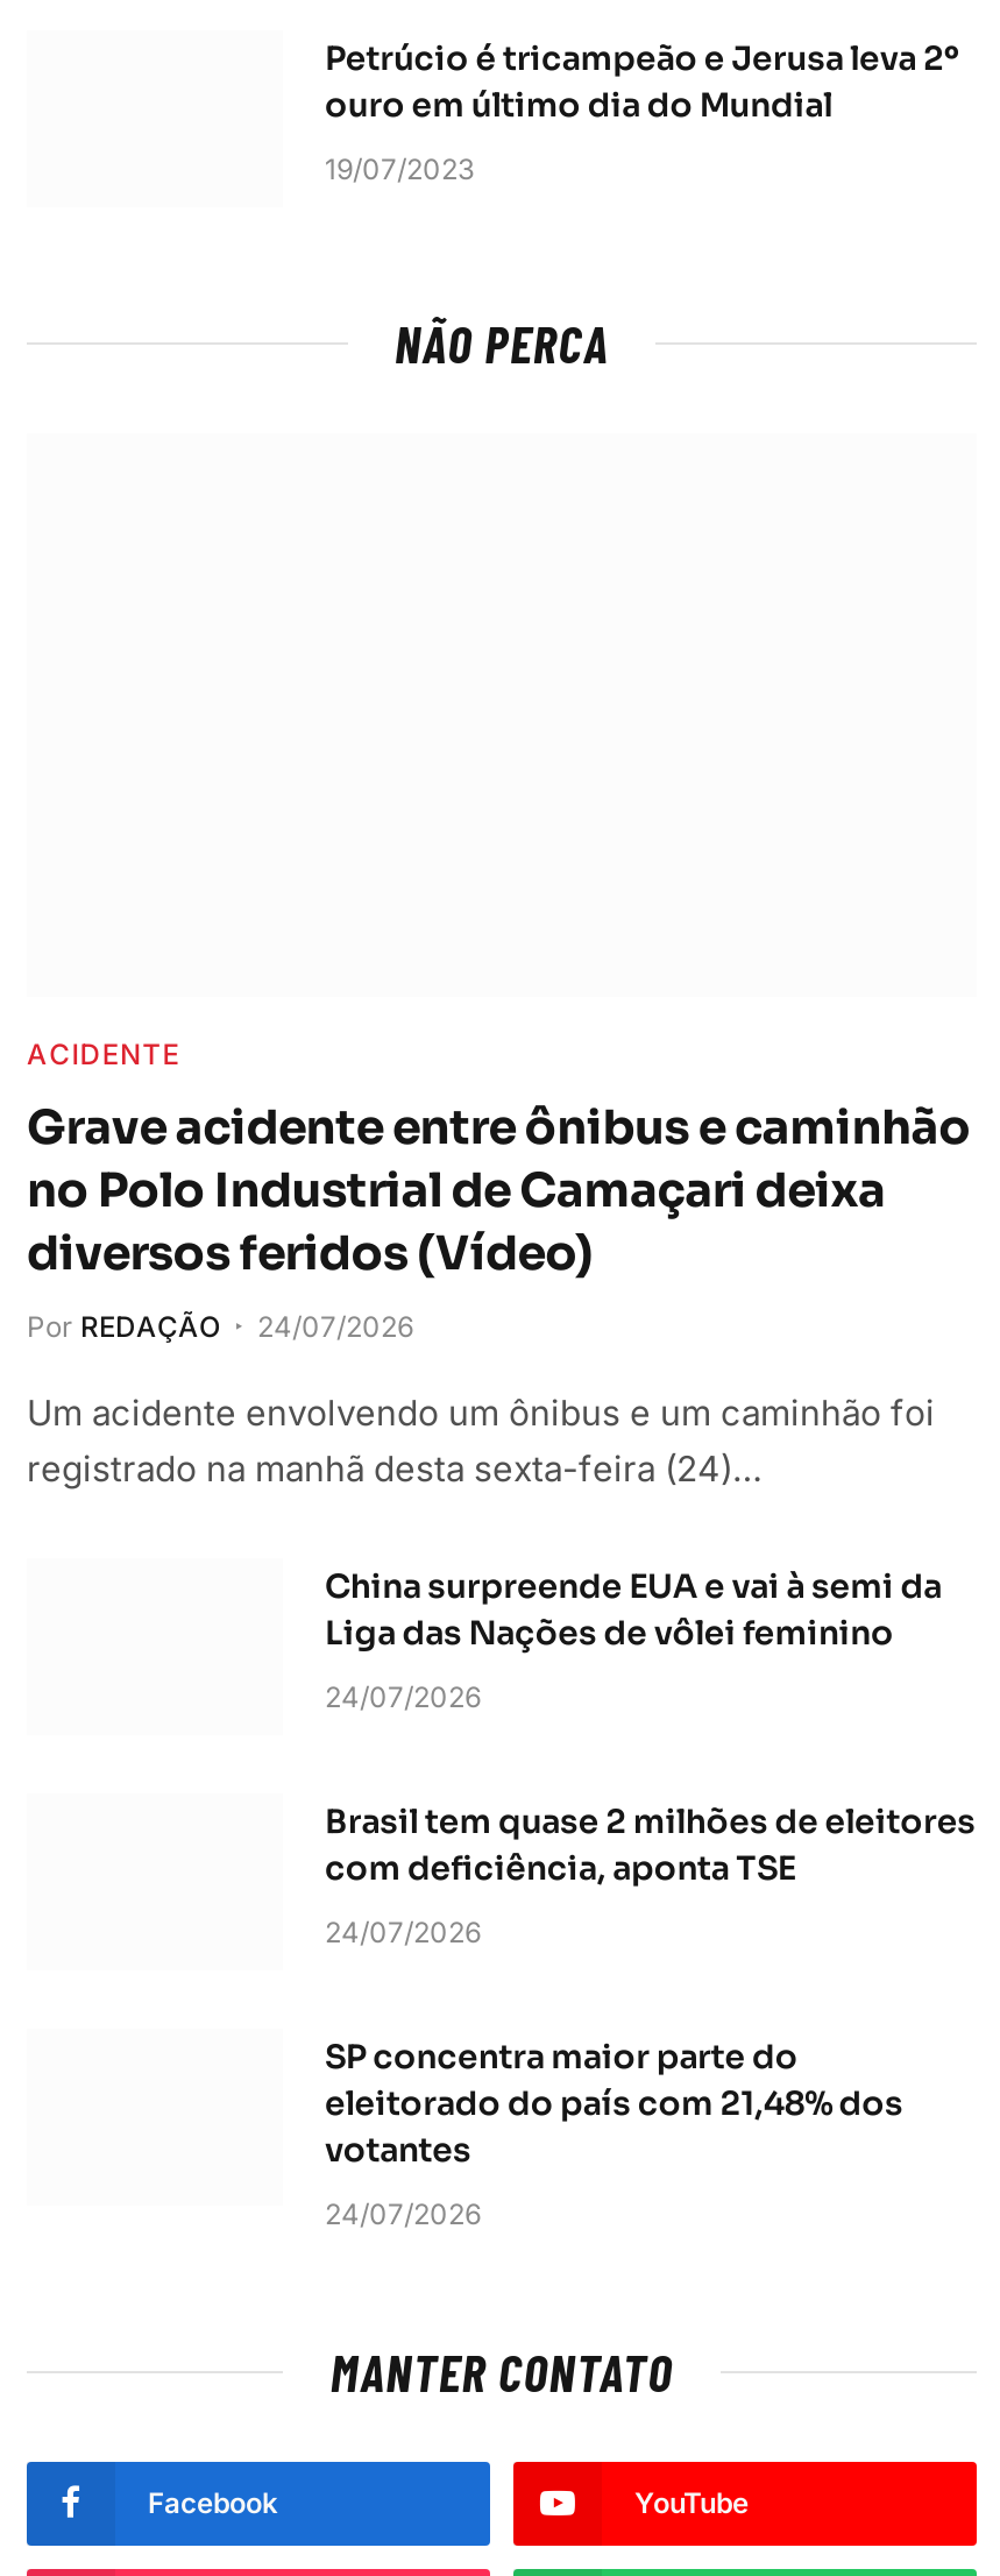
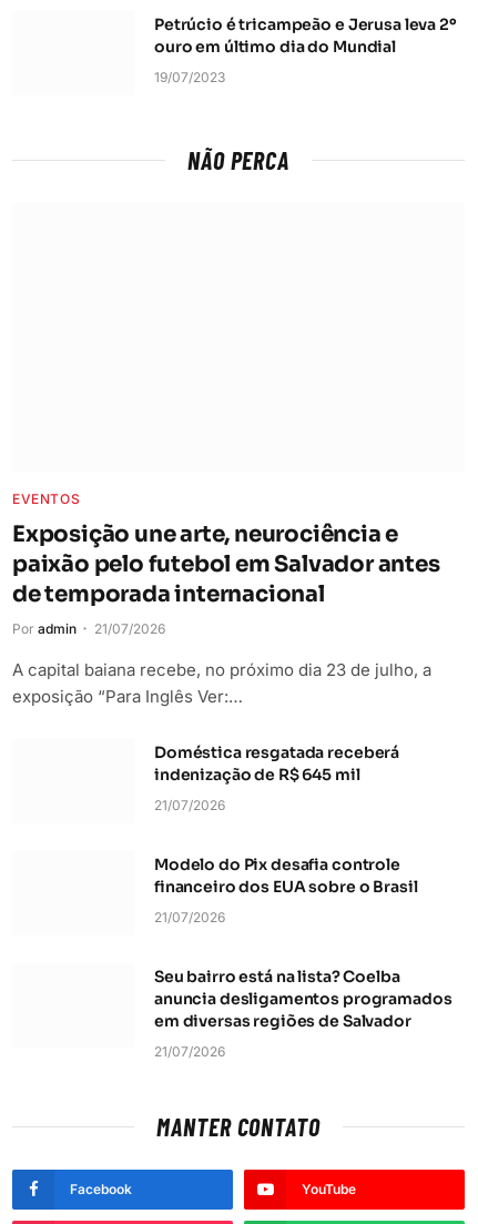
[27,1037,180,1072] ACIDENTE -> [12,491,80,508] EVENTOS
[27,1100,971,1345] Grave acidente entre ônibus e caminhão | no Polo Industrial de Camaçari deixa | diversos feridos (Vídeo) | Por REDAÇÃO | 24/07/2026 -> [12,521,440,637] Exposição une arte, neurociência e | paixão pelo futebol em Salvador antes | de temporada internacional | Por admin | 21/07/2026
[27,1391,935,1492] Um acidente envolvendo um ônibus e um caminhão foi | registrado na manhã desta sexta-feira (24)… -> [12,660,431,707] A capital baiana recebe, no próximo dia 23 de julho, a | exposição “Para Inglês Ver:…
[325,1566,942,1655] China surpreende EUA e vai à semi da | Liga das Nações de vôlei feminino -> [154,743,399,785] Doméstica resgatada receberá | indenização de R$ 645 mil
[325,1680,481,1715] 24/07/2026 -> [154,797,225,814] 21/07/2026
[325,1801,976,1890] Brasil tem quase 2 milhões de eleitores | com deficiência, aponta TSE -> [154,855,417,897] Modelo do Pix desafia controle | financeiro dos EUA sobre o Brasil
[325,1915,481,1950] 24/07/2026 -> [154,909,225,926] 21/07/2026
[325,2037,903,2172] SP concentra maior parte do | eleitorado do país com 21,48% dos | votantes -> [154,967,452,1031] Seu bairro está na lista? Coelba | anuncia desligamentos programados | em diversas regiões de Salvador
[325,2197,481,2232] 24/07/2026 -> [154,1044,225,1060] 21/07/2026

